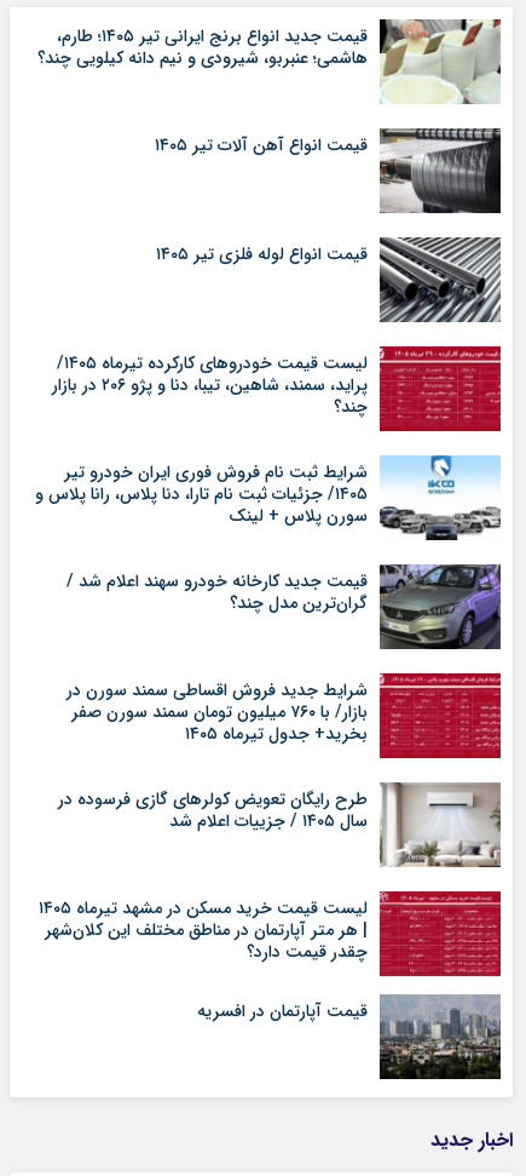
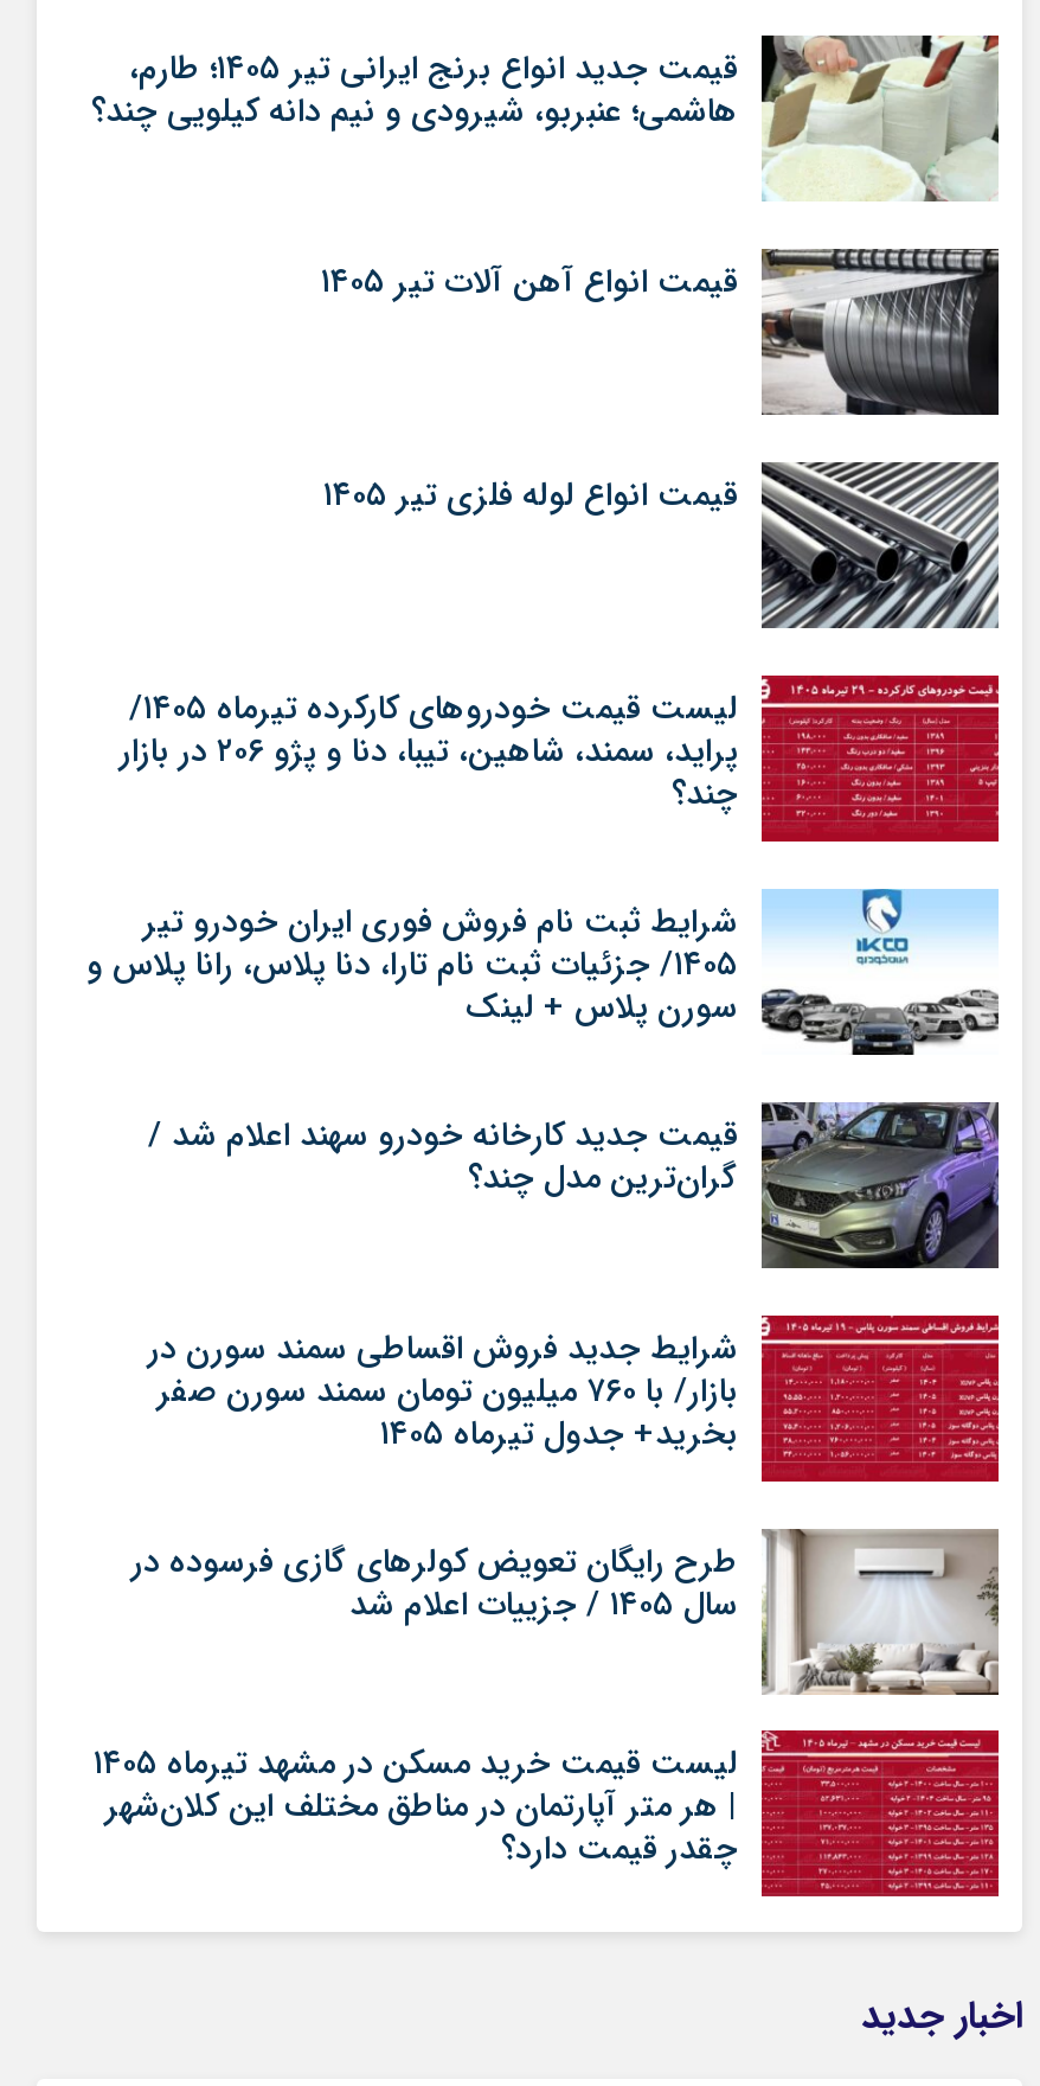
[197,994,502,1080] [image] | قیمت آپارتمان در افسریه -> none

